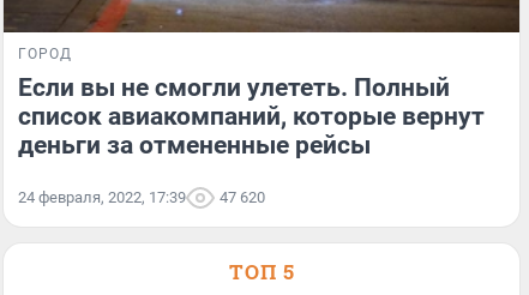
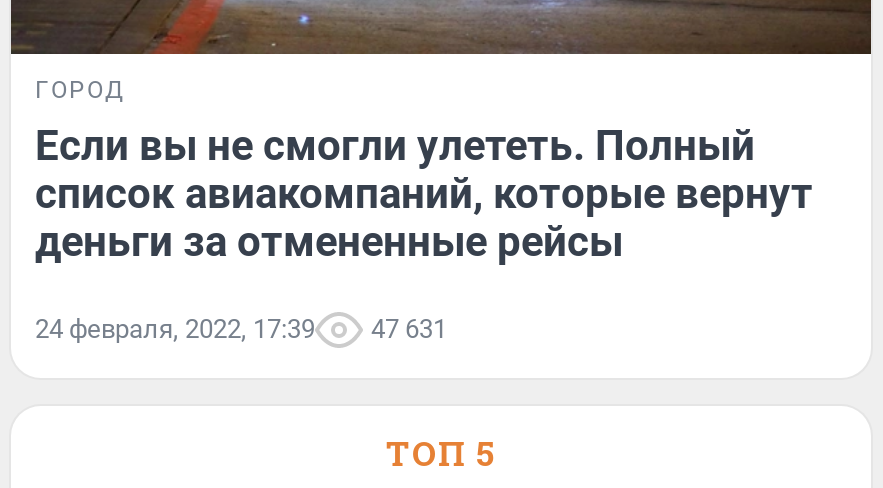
[18,188,265,206] 24 февраля, 2022, 17:39 47 620 -> [35,314,447,344] 24 февраля, 2022, 17:39 47 631

